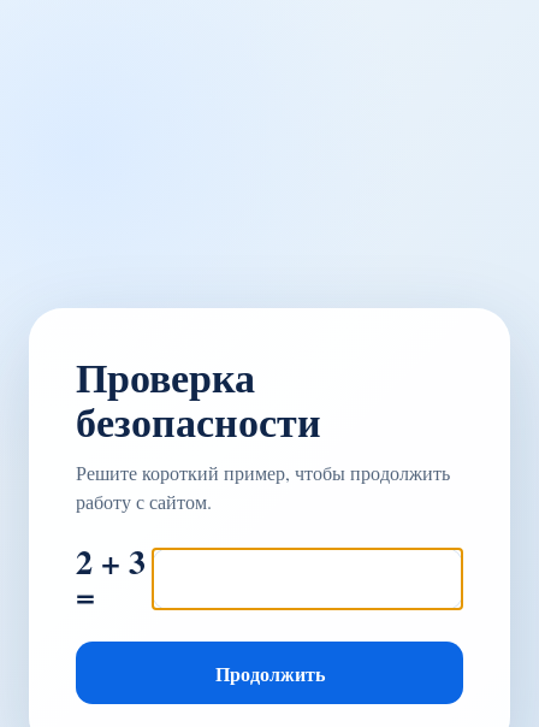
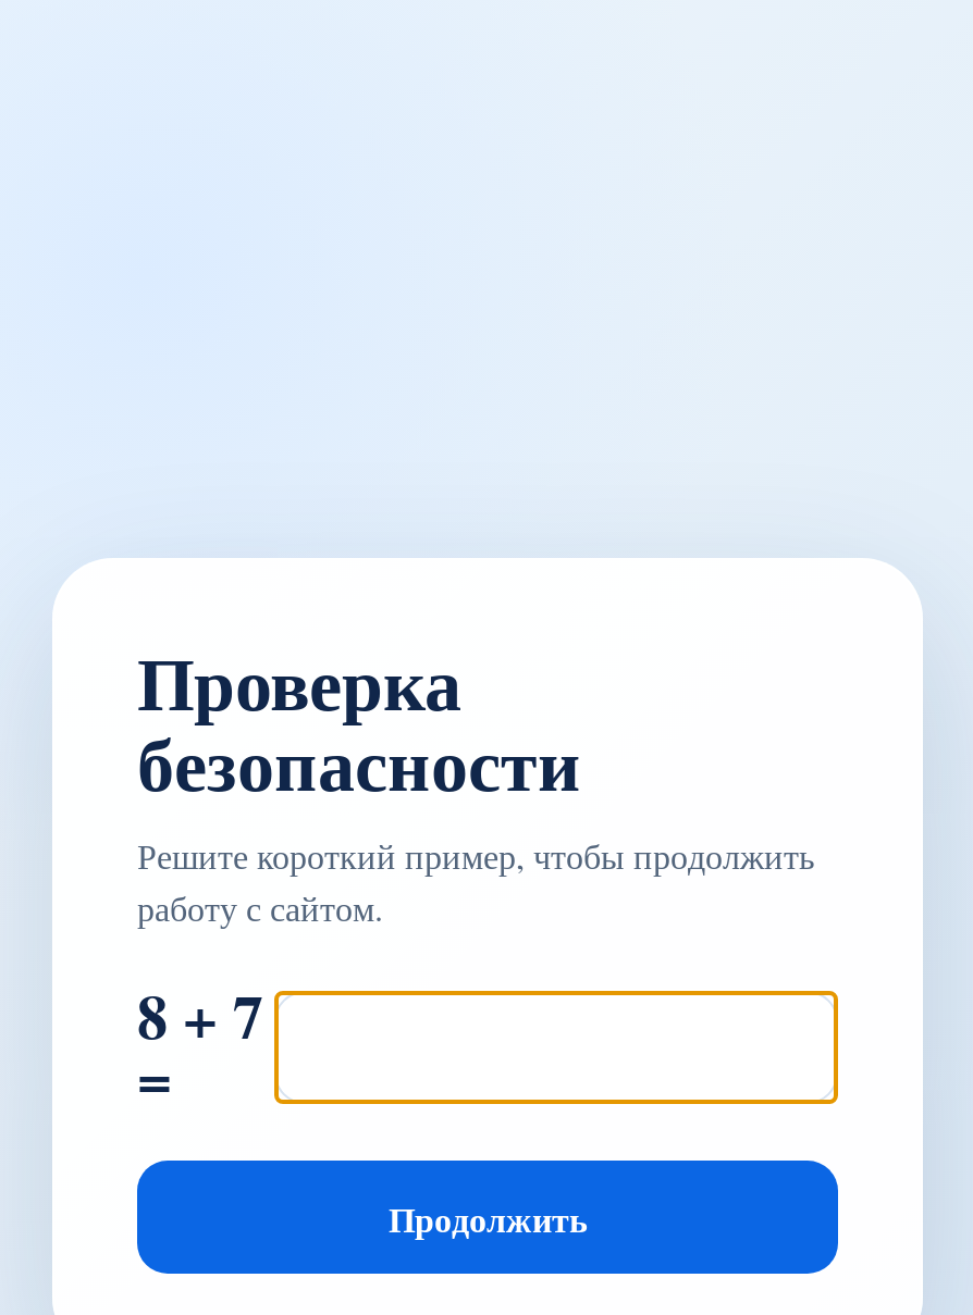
[76,537,146,586] 2 + 3 -> [137,971,263,1060] 8 + 7

